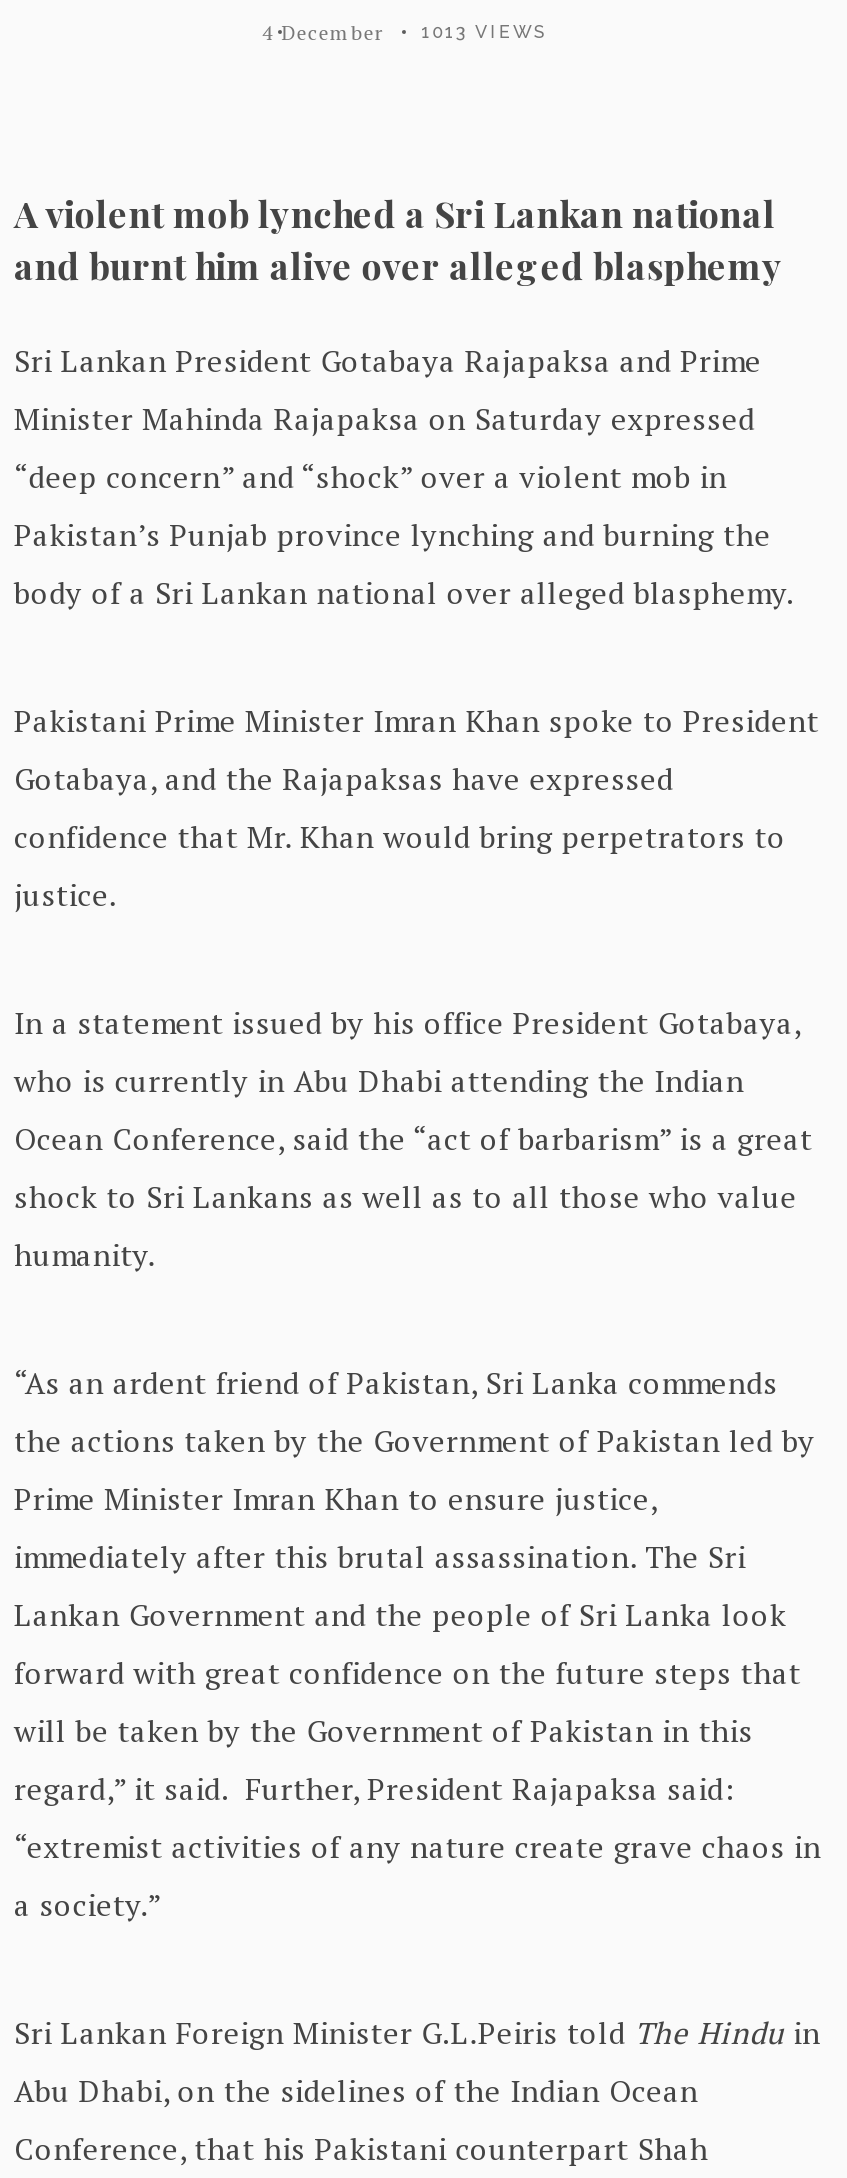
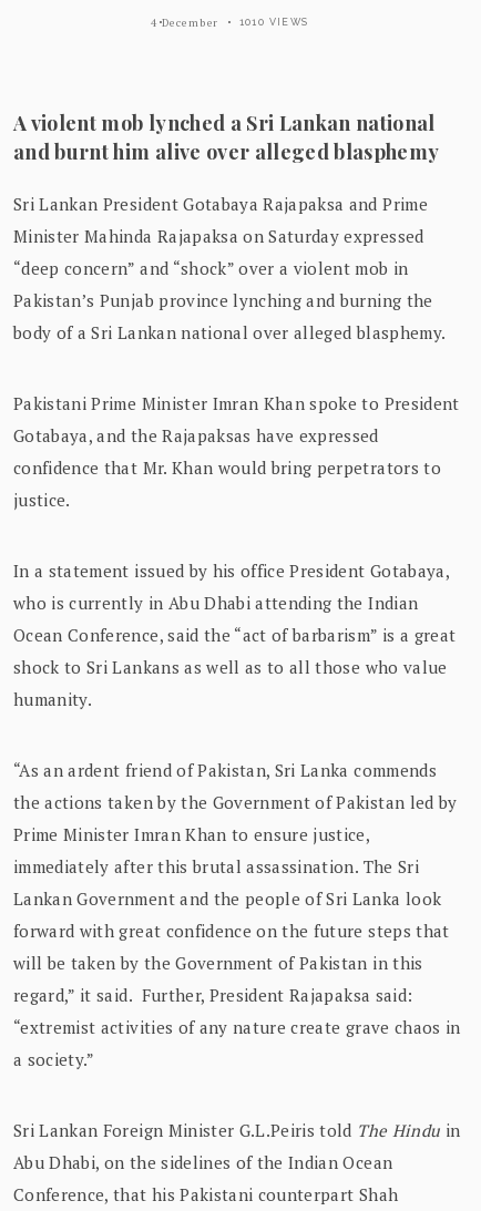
[262,19,546,45] 4 December 1013 VIEWS -> [151,15,308,30] 4 December 1010 VIEWS

